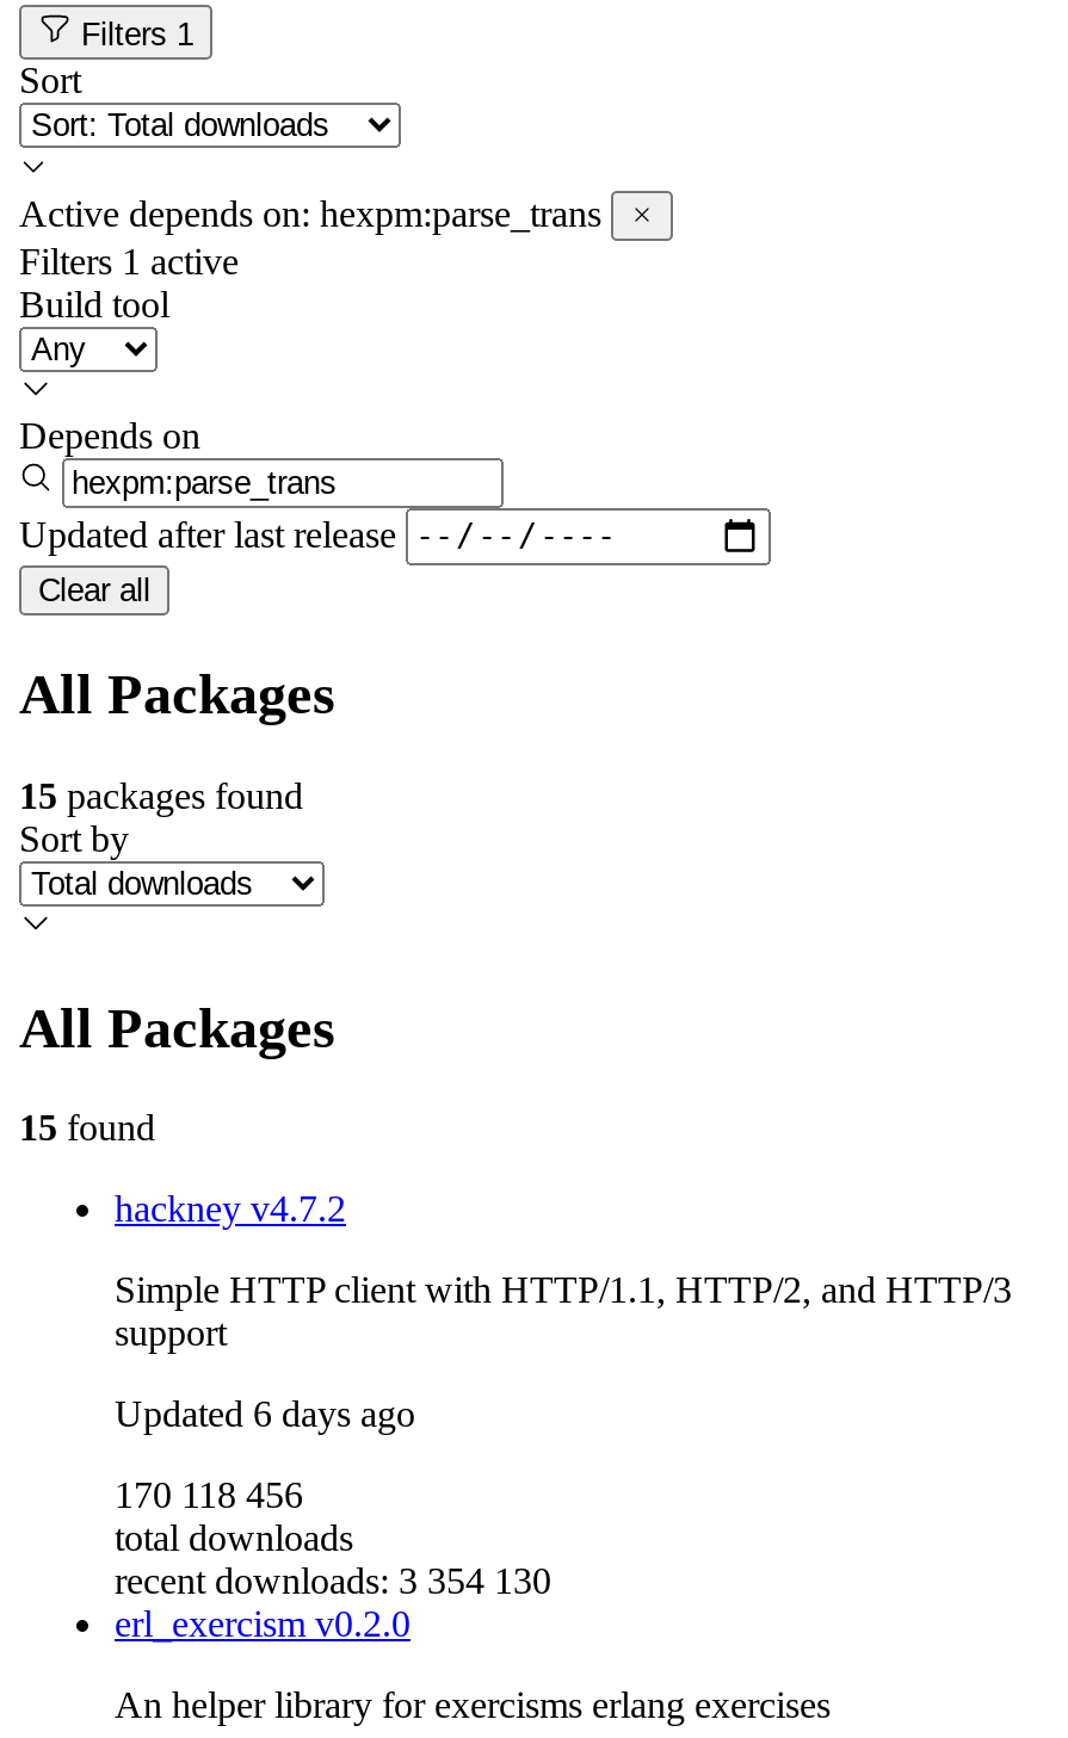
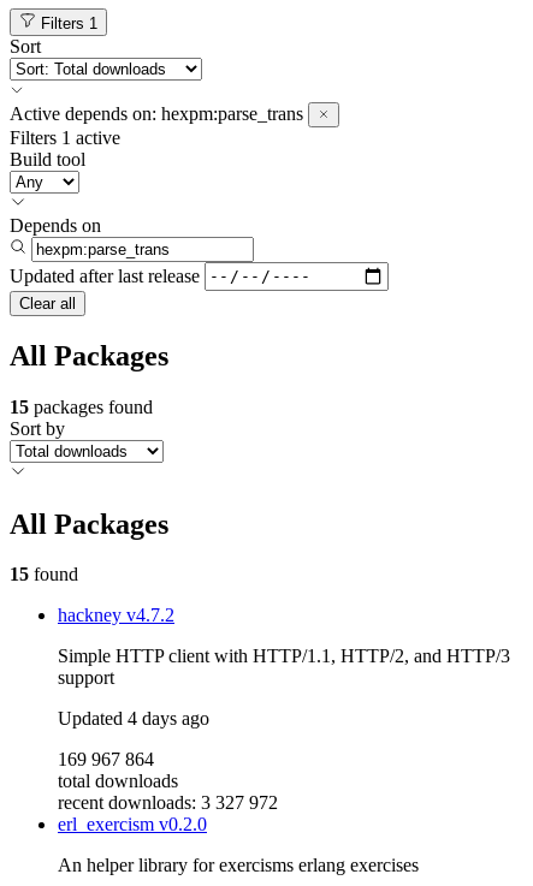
[115,1394,415,1435] Updated 6 days ago -> [58,709,209,729] Updated 4 days ago
[115,1475,303,1516] 170 118 456 -> [58,749,154,770] 169 967 864
[115,1561,551,1602] recent downloads: 3 354 130 -> [58,793,278,813] recent downloads: 3 327 972

